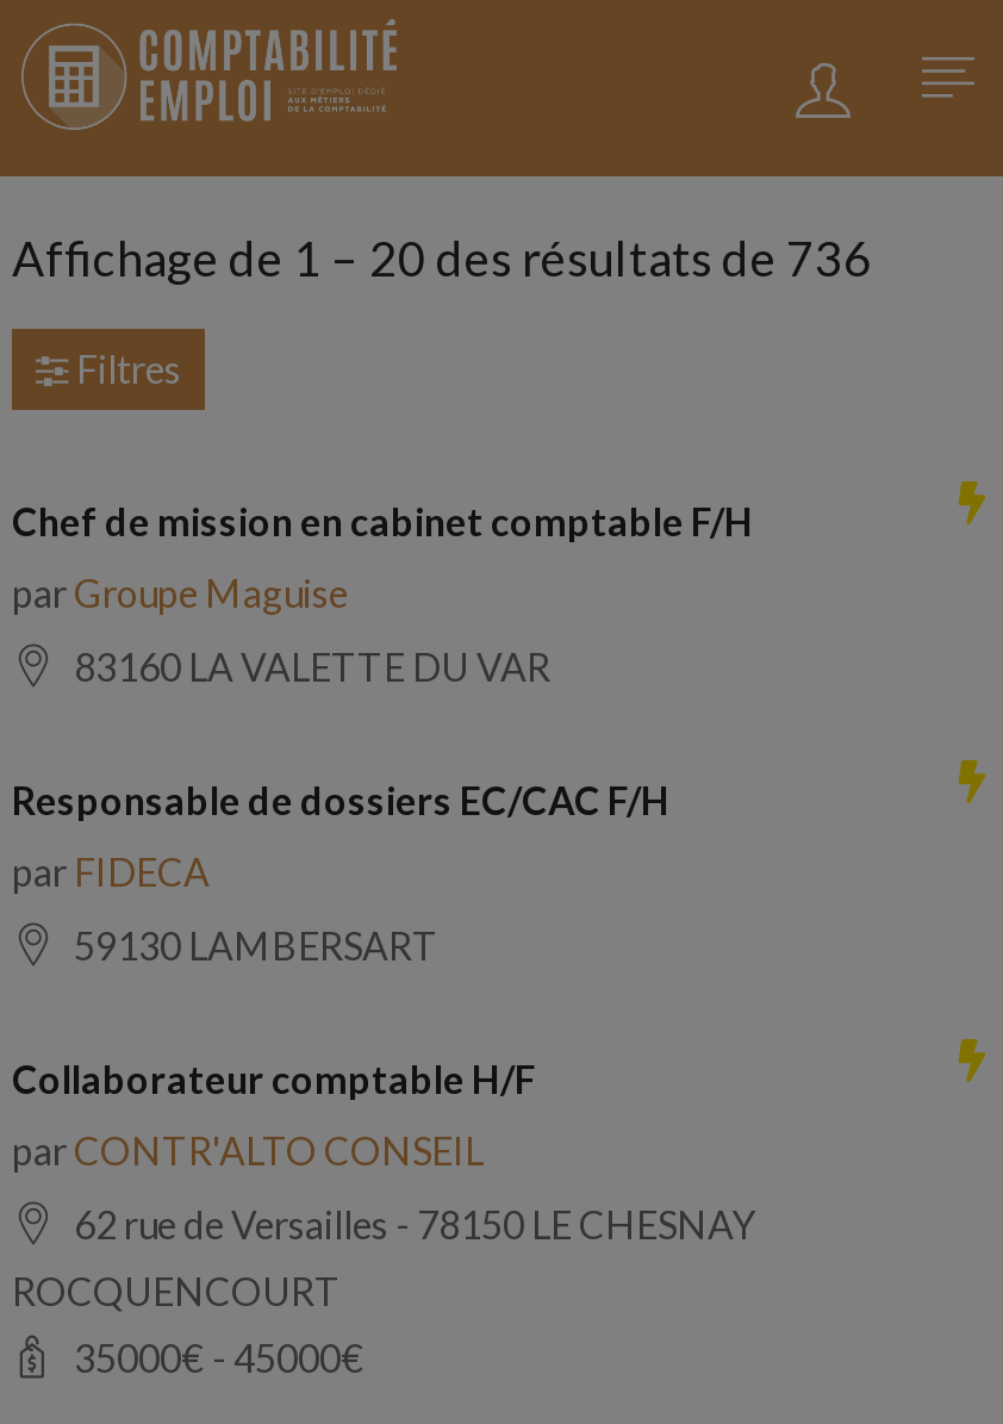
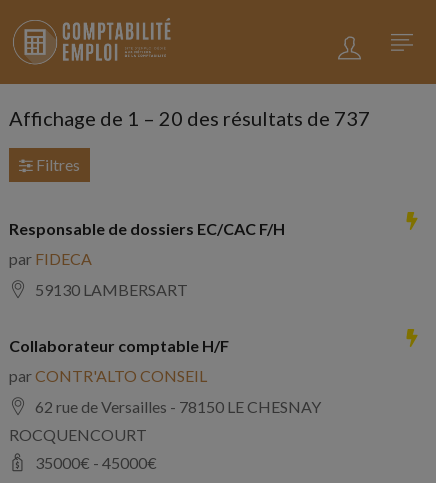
[12,228,872,285] Affichage de 1 – 20 des résultats de 736 -> [9,106,370,130] Affichage de 1 – 20 des résultats de 737
[12,497,753,688] Chef de mission en cabinet comptable F/H | par Groupe Maguise | 83160 LA VALETTE DU VAR -> none

